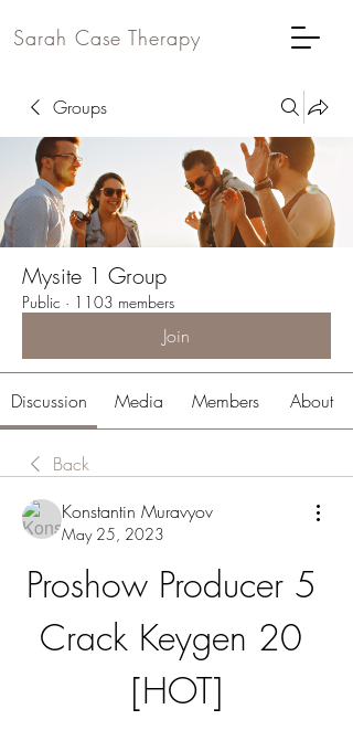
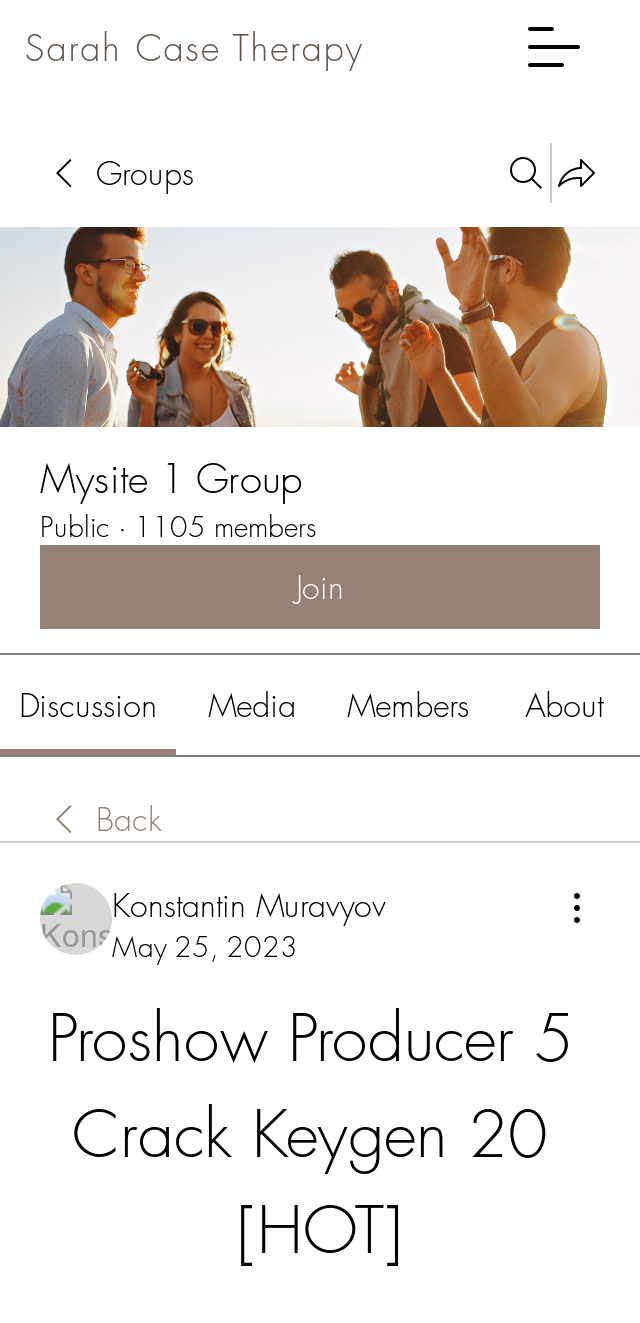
[22,292,174,313] Public · 1103 members -> [40,507,316,545] Public · 1105 members

